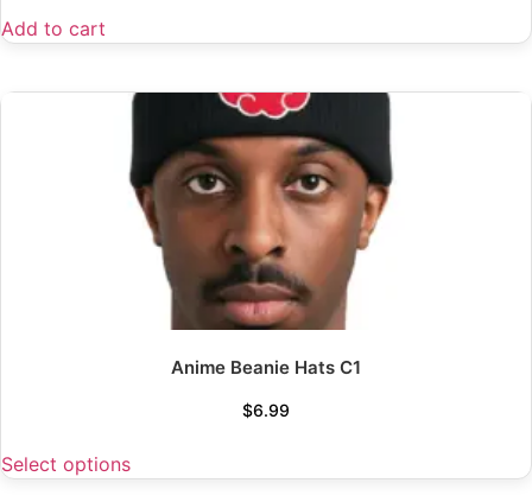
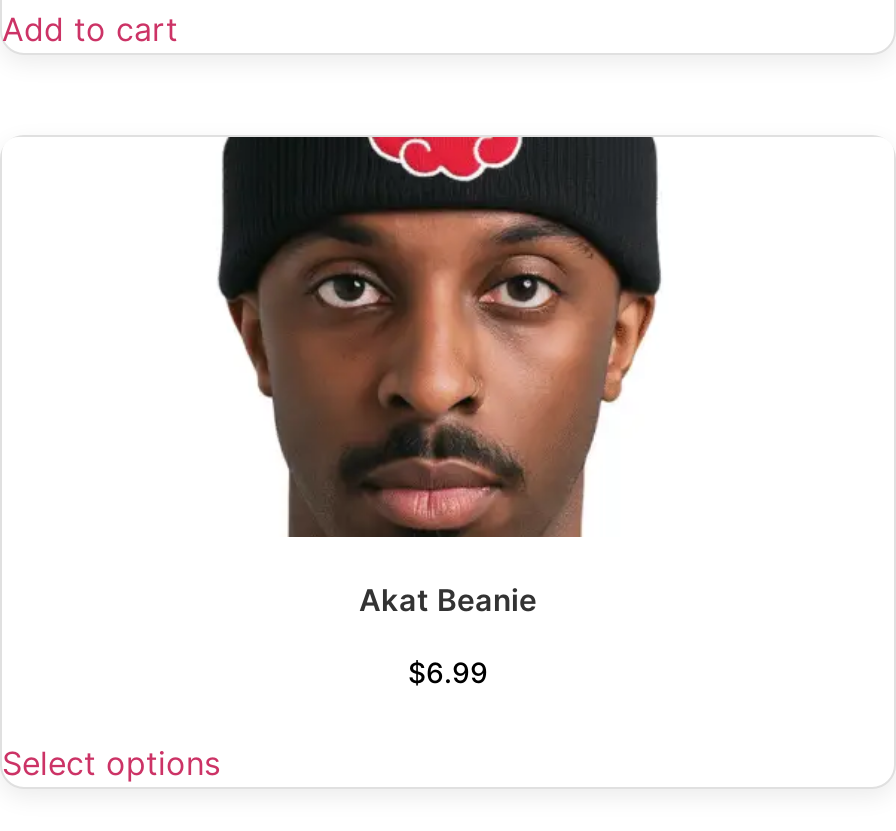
[171,356,361,379] Anime Beanie Hats C1 -> [359,581,537,619] Akat Beanie

